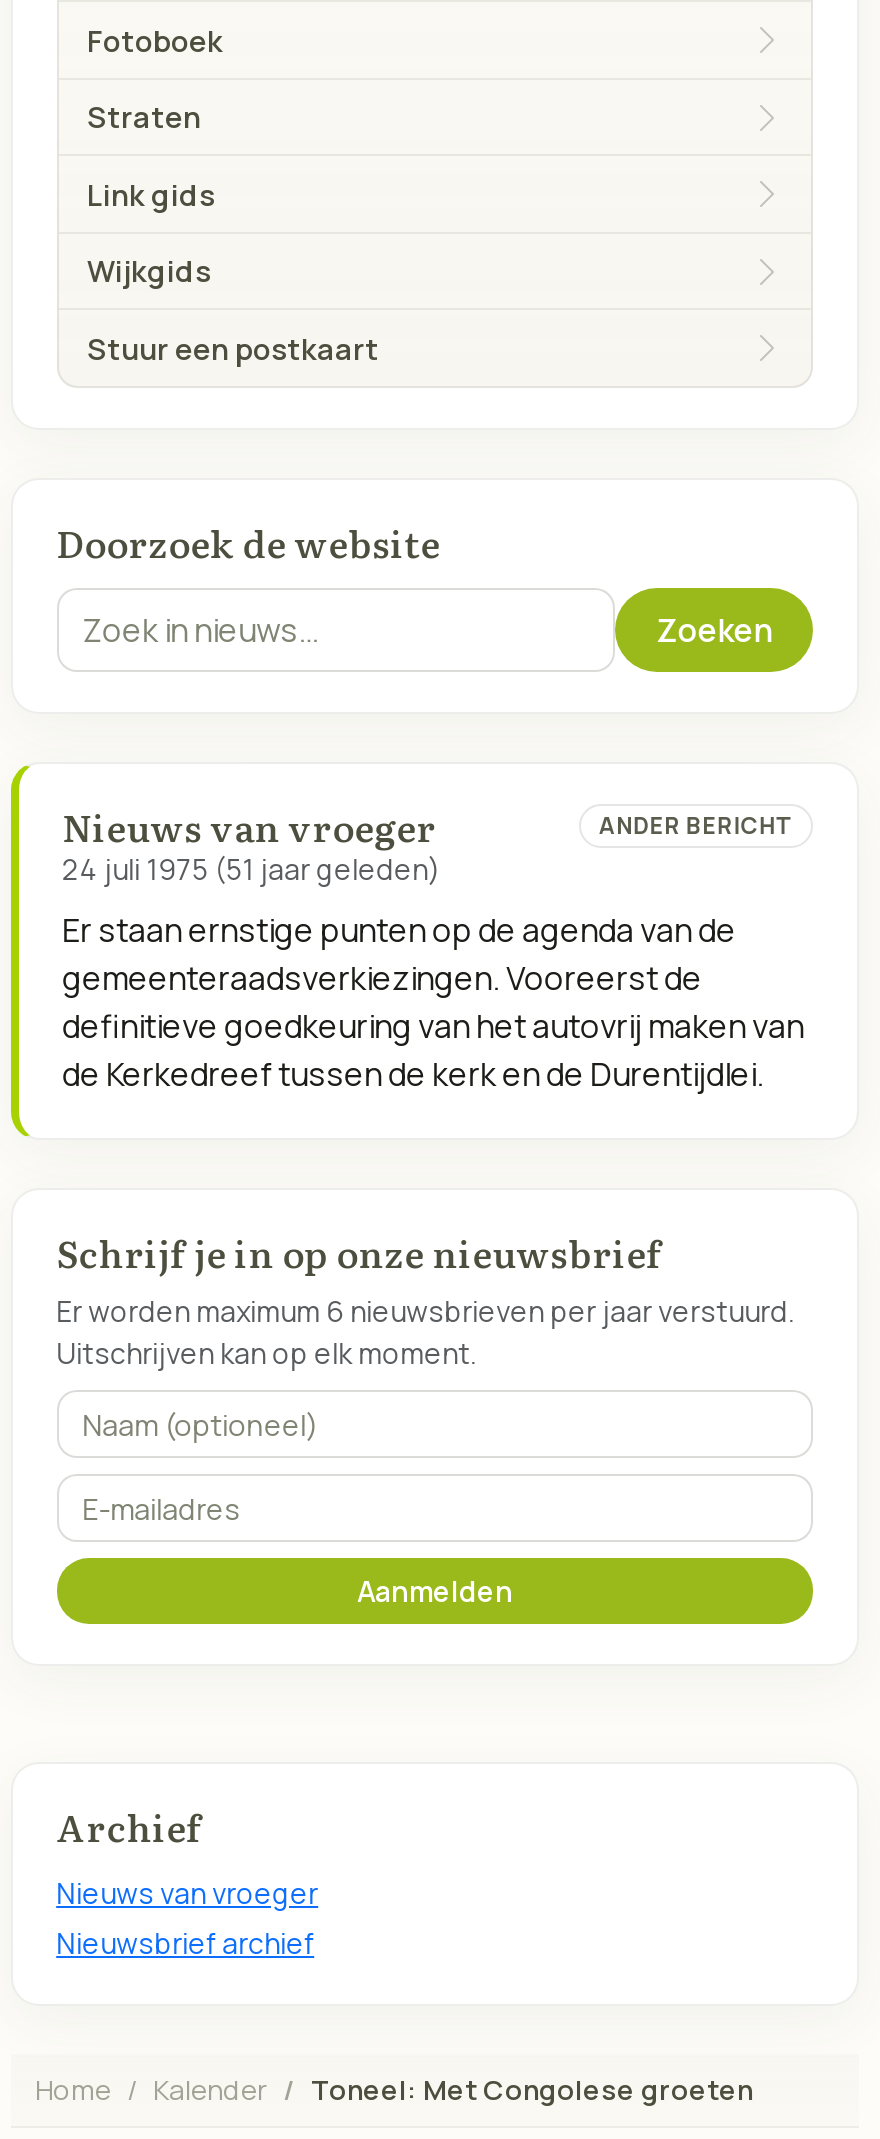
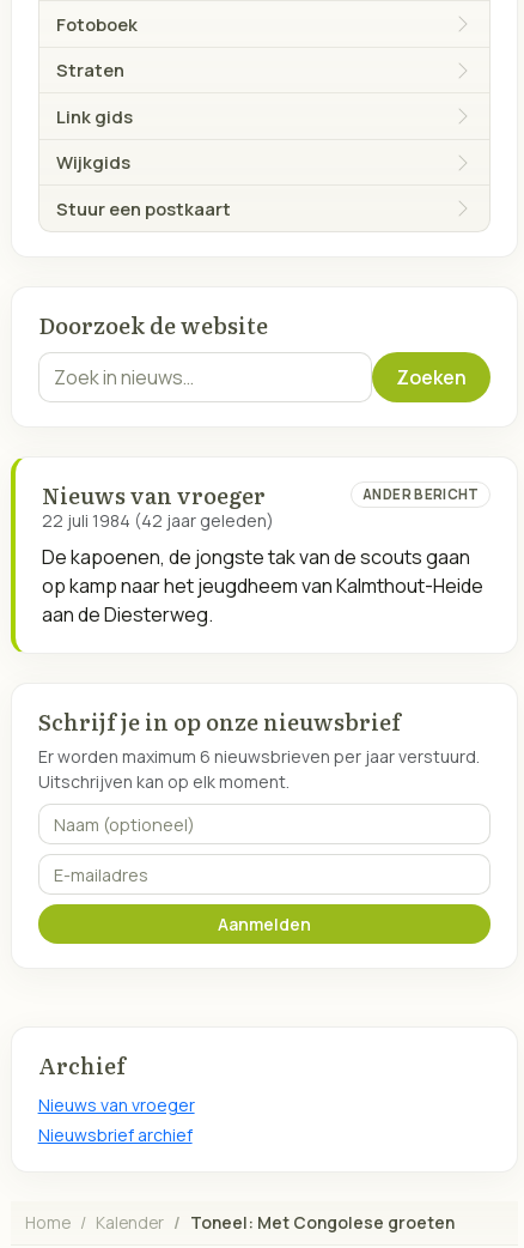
[62,850,440,888] 24 juli 1975 (51 jaar geleden) -> [41,509,273,532] 22 juli 1984 (42 jaar geleden)
[62,908,804,1096] Er staan ernstige punten op de agenda van de | gemeenteraadsverkiezingen. Vooreerst de | definitieve goedkeuring van het autovrij maken van | de Kerkedreef tussen de kerk en de Durentijdlei. -> [41,544,483,628] De kapoenen, de jongste tak van de scouts gaan | op kamp naar het jeugdheem van Kalmthout-Heide | aan de Diesterweg.

